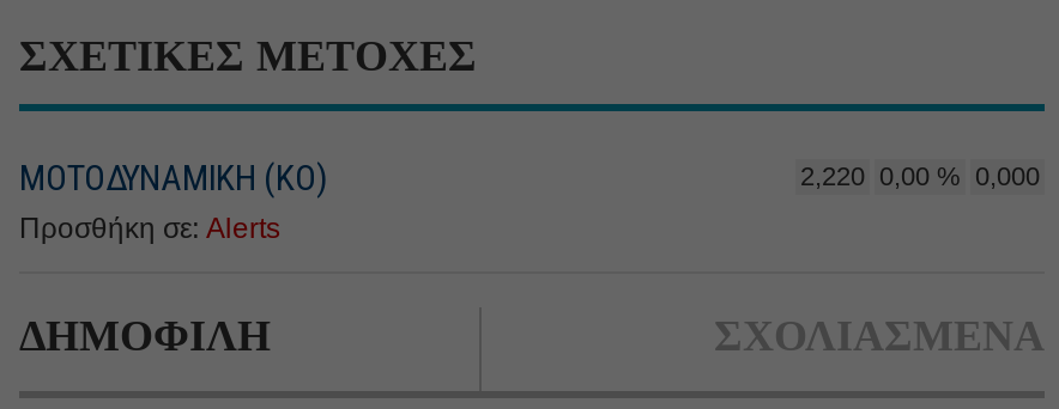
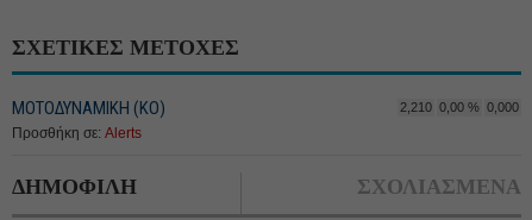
[800,161,1040,190] 2,220 0,00 % 0,000 -> [400,100,519,114] 2,210 0,00 % 0,000

